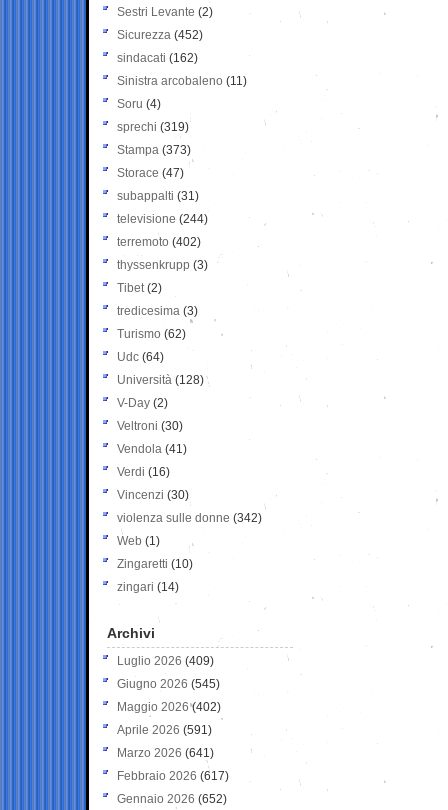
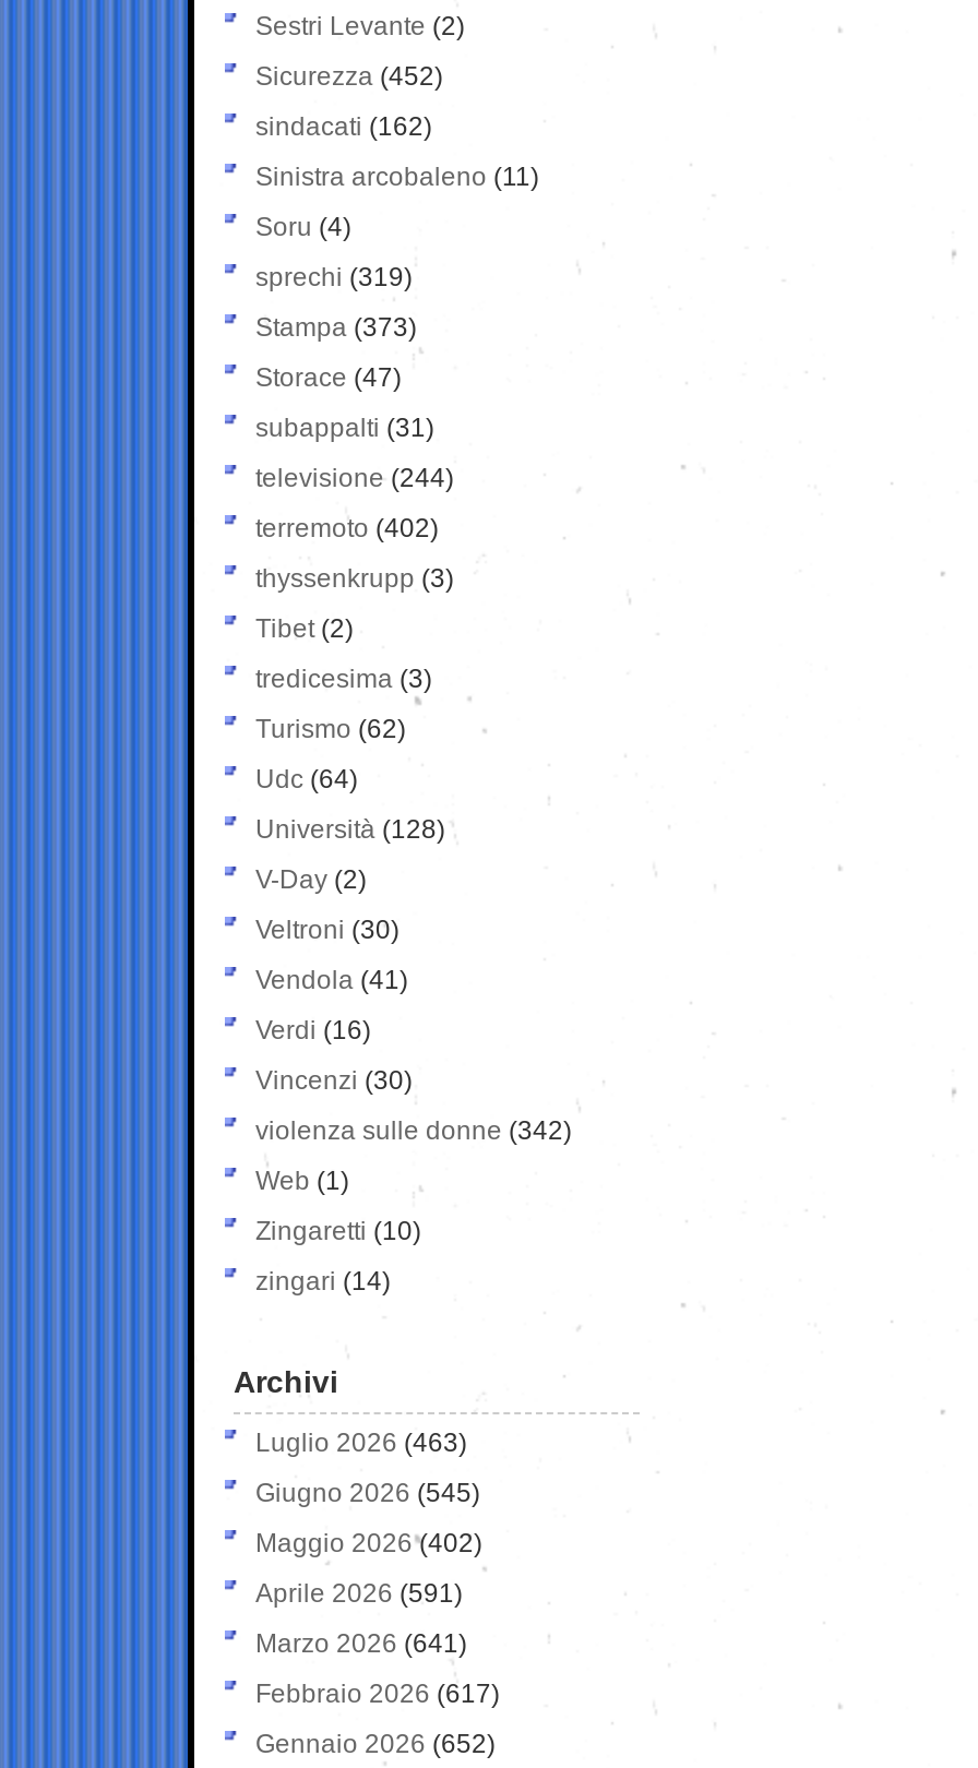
[117,654,214,668] Luglio 2026 (409) -> [255,1427,467,1458] Luglio 2026 (463)

